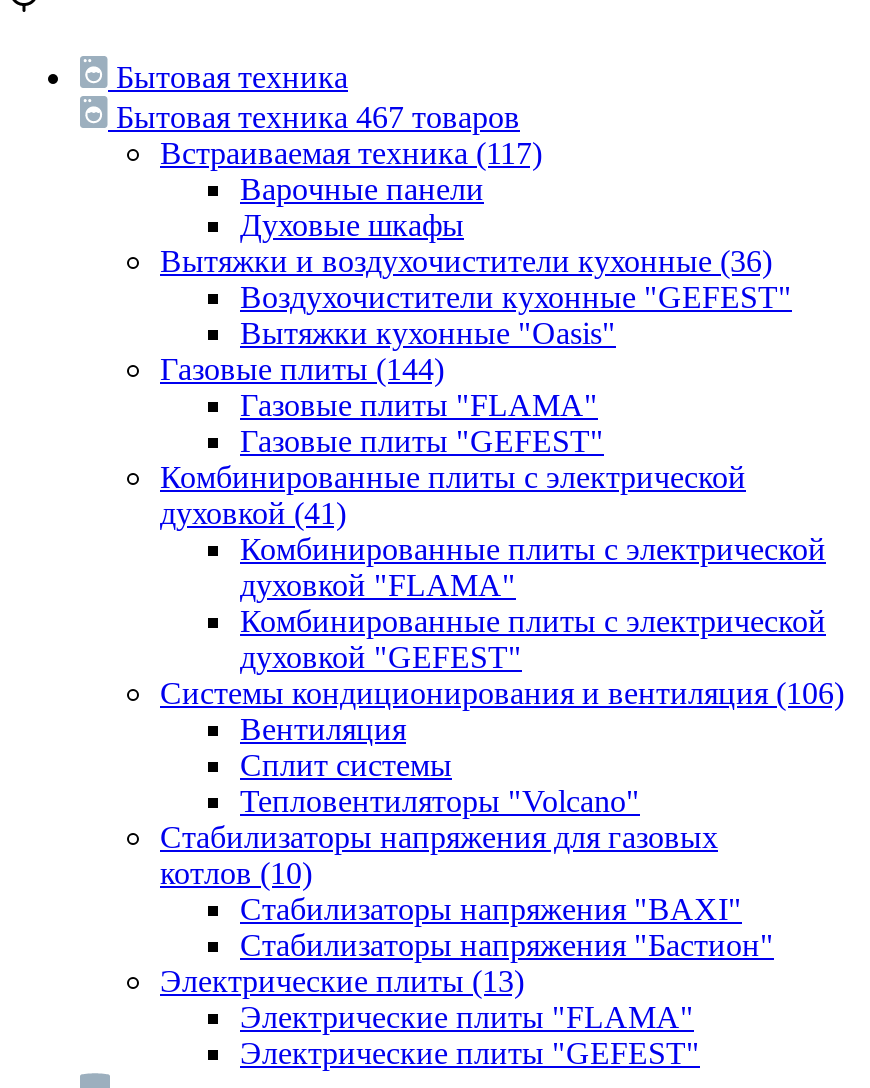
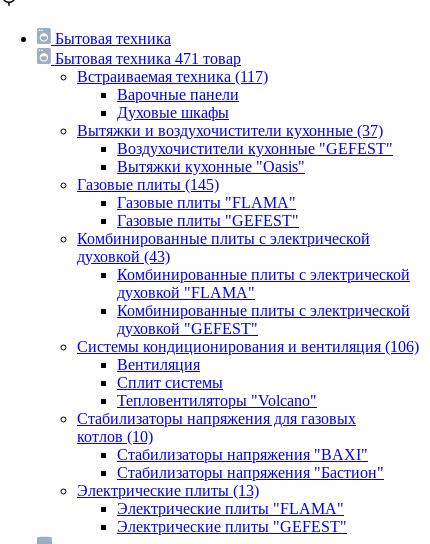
[108,100,520,134] Бытовая техника 467 товаров -> [51,50,241,67] Бытовая техника 471 товар
[160,244,772,278] Вытяжки и воздухочистители кухонные (36) -> [77,122,383,139] Вытяжки и воздухочистители кухонные (37)
[160,352,444,386] Газовые плиты (144) -> [77,176,219,193] Газовые плиты (145)
[160,496,346,530] духовкой(41) -> [77,248,170,265] духовкой(43)

